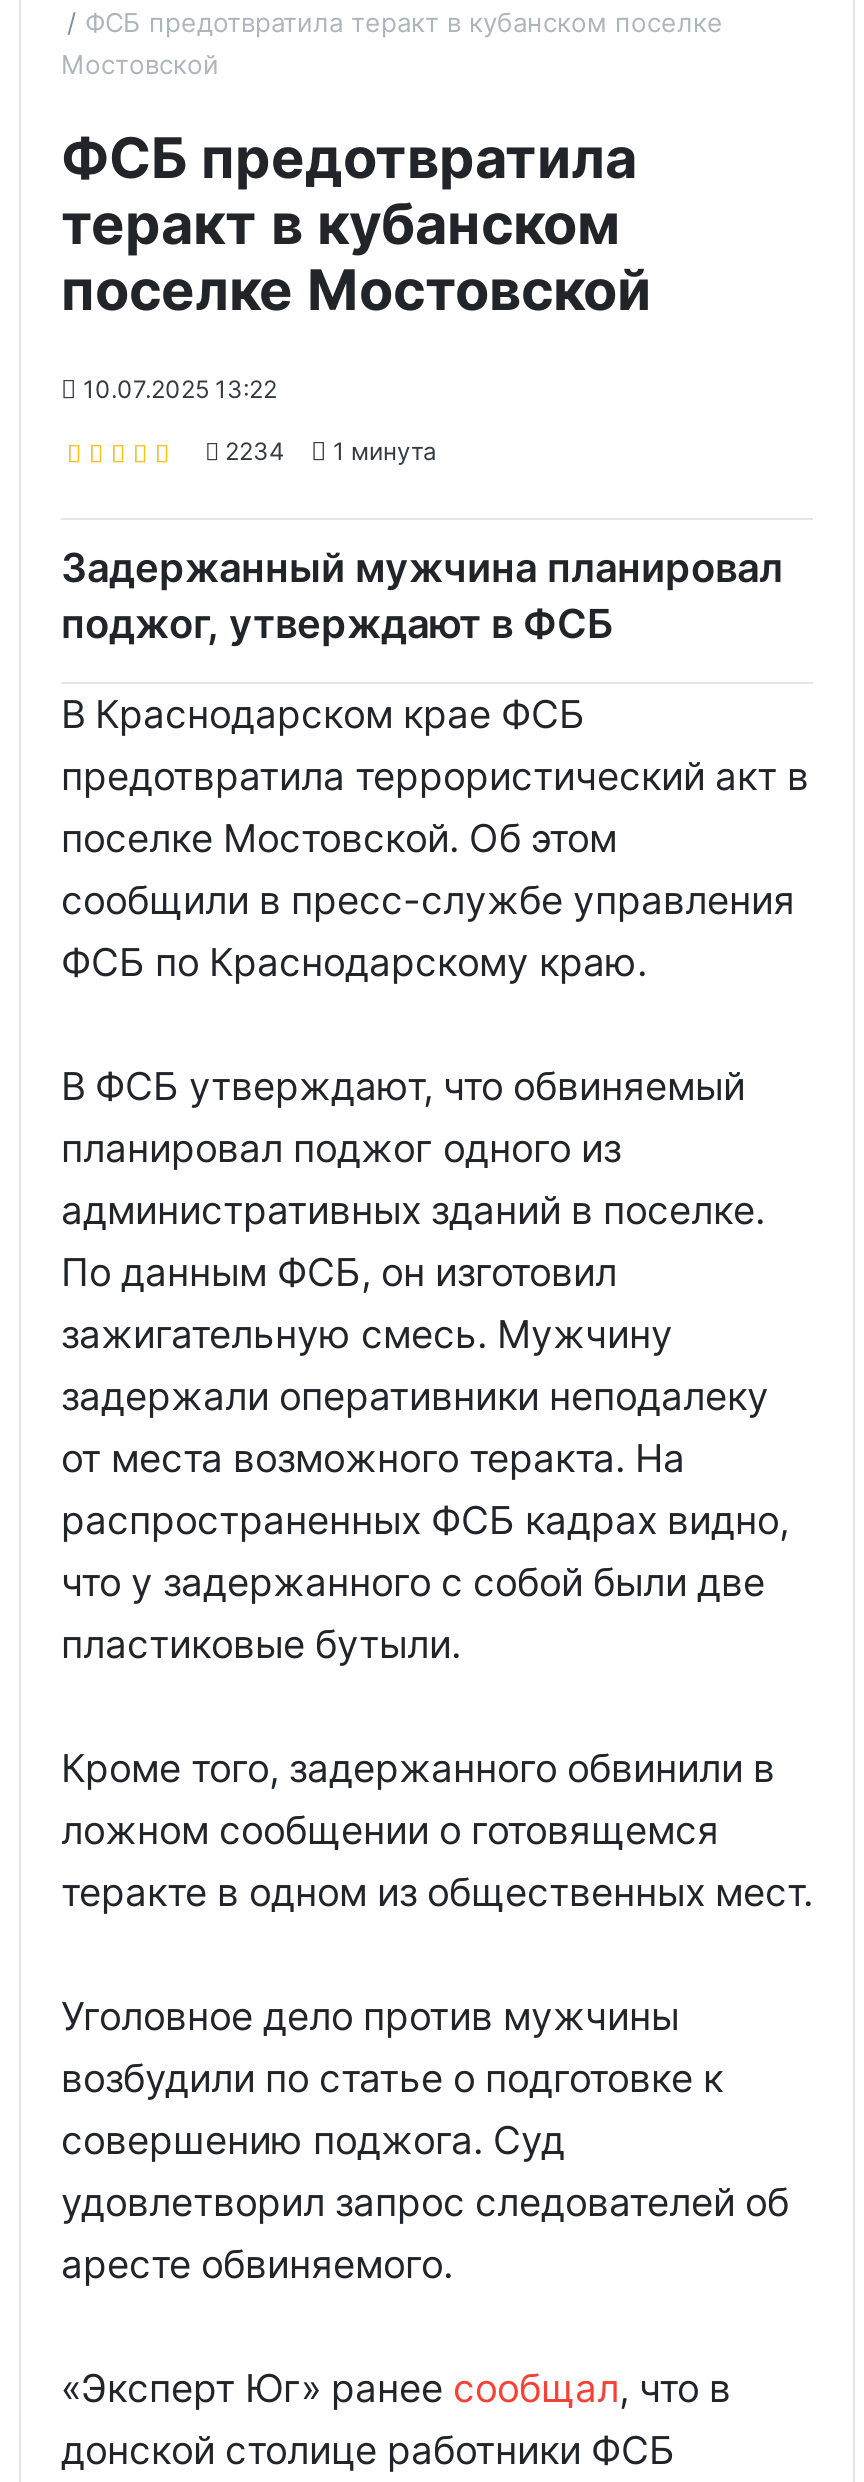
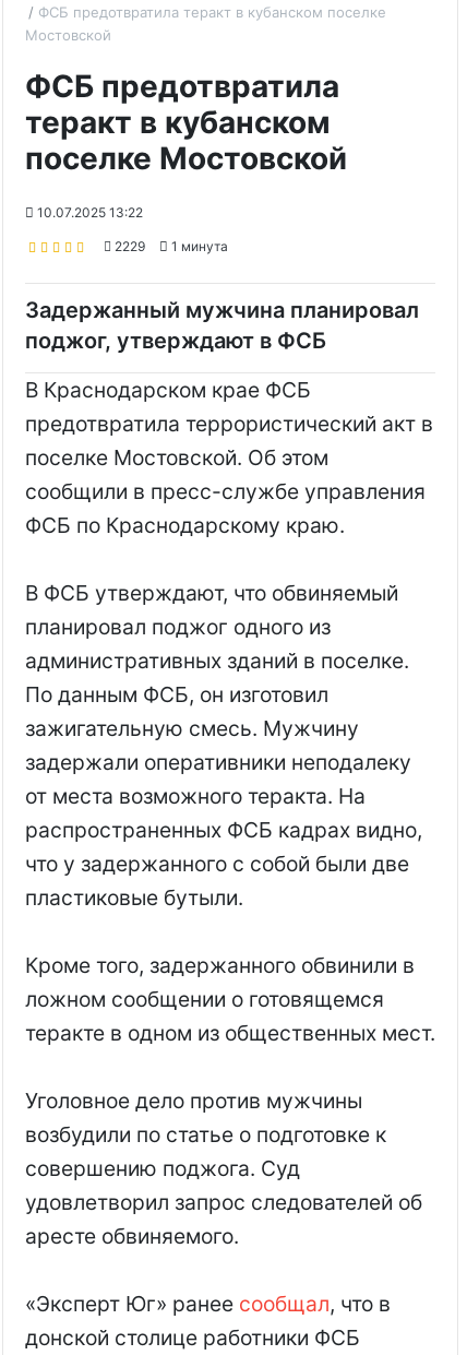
[219,437,285,467] 2234 -> [111,238,145,255] 2229

